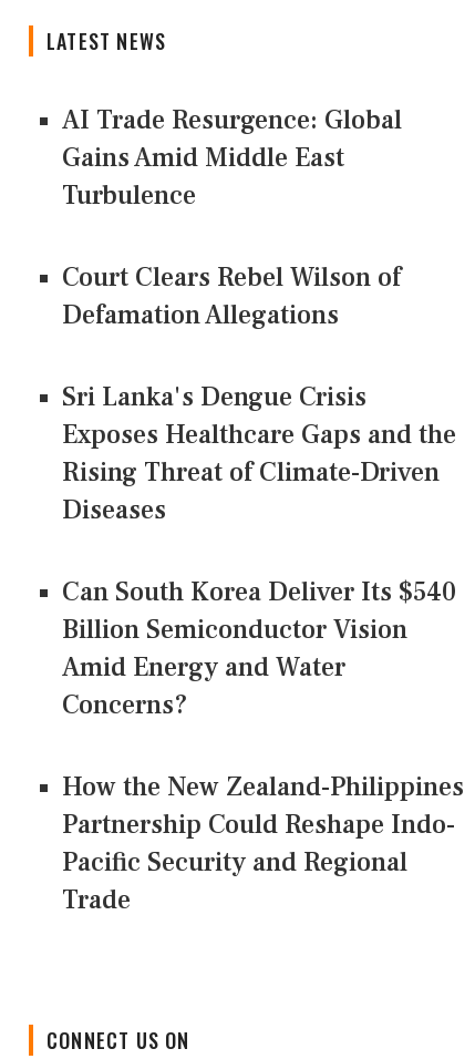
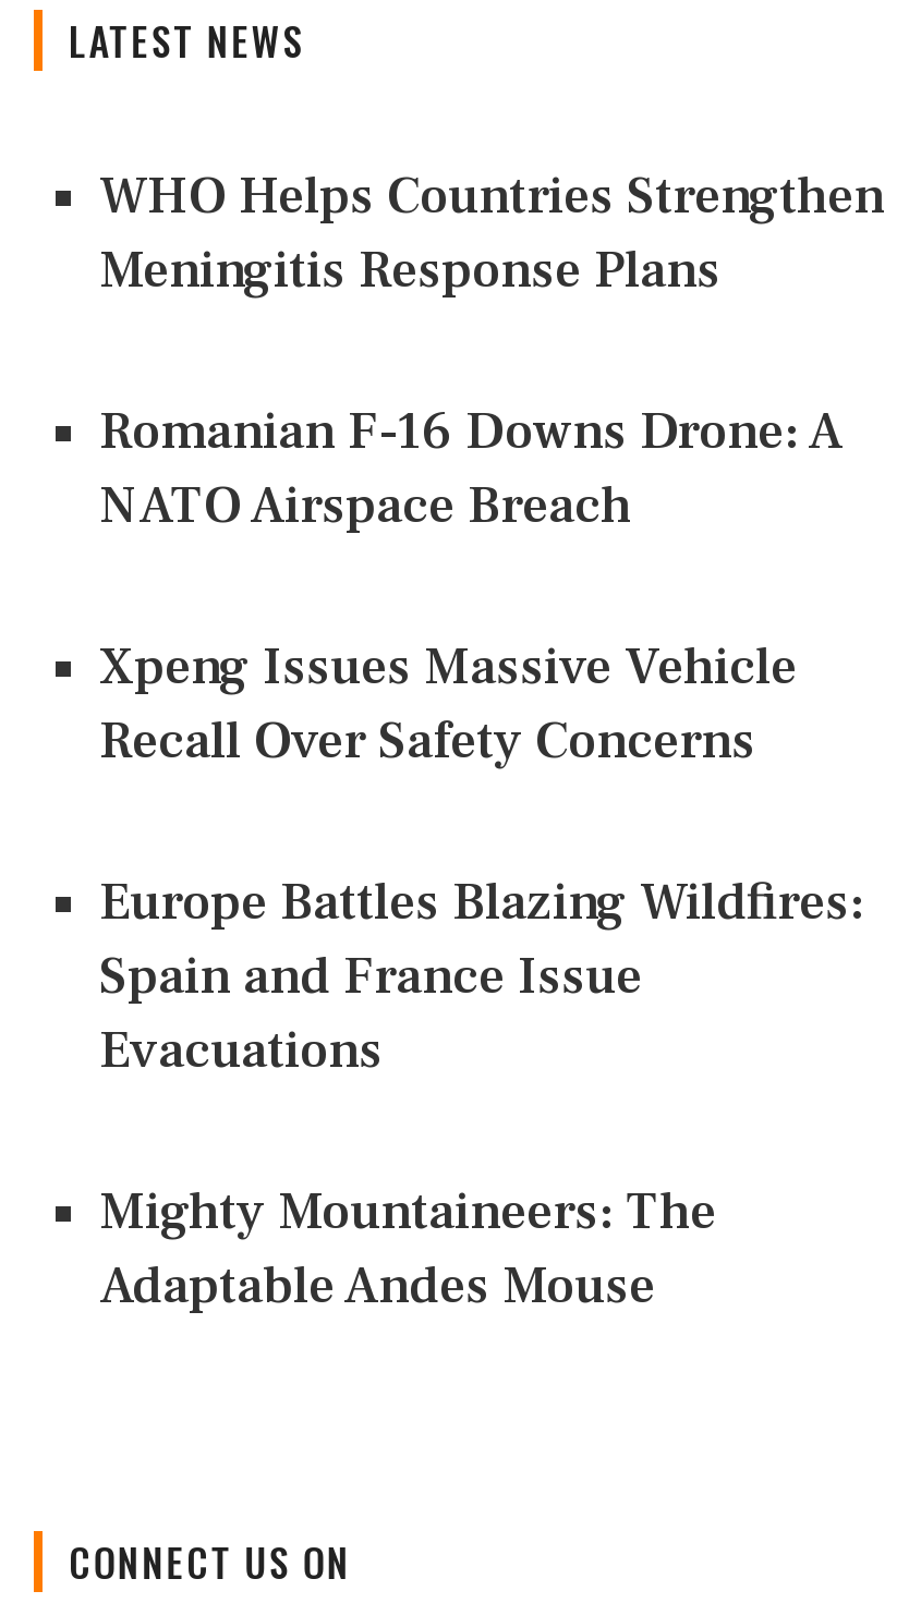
[62,103,402,213] AI Trade Resurgence: Global | Gains Amid Middle East | Turbulence -> [99,163,884,304] WHO Helps Countries Strengthen | Meningitis Response Plans
[62,261,401,333] Court Clears Rebel Wilson of | Defamation Allegations -> [99,398,843,540] Romanian F-16 Downs Drone: A | NATO Airspace Breach
[62,380,456,528] Sri Lanka's Dengue Crisis | Exposes Healthcare Gaps and the | Rising Threat of Climate-Driven | Diseases -> [99,634,797,775] Xpeng Issues Massive Vehicle | Recall Over Safety Concerns
[62,575,456,722] Can South Korea Deliver Its $540 | Billion Semiconductor Vision | Amid Energy and Water | Concerns? -> [99,869,864,1085] Europe Battles Blazing Wildfires: | Spain and France Issue | Evacuations
[62,770,464,917] How the New Zealand-Philippines | Partnership Could Reshape Indo- | Pacific Security and Regional | Trade -> [99,1178,716,1320] Mighty Mountaineers: The | Adaptable Andes Mouse

